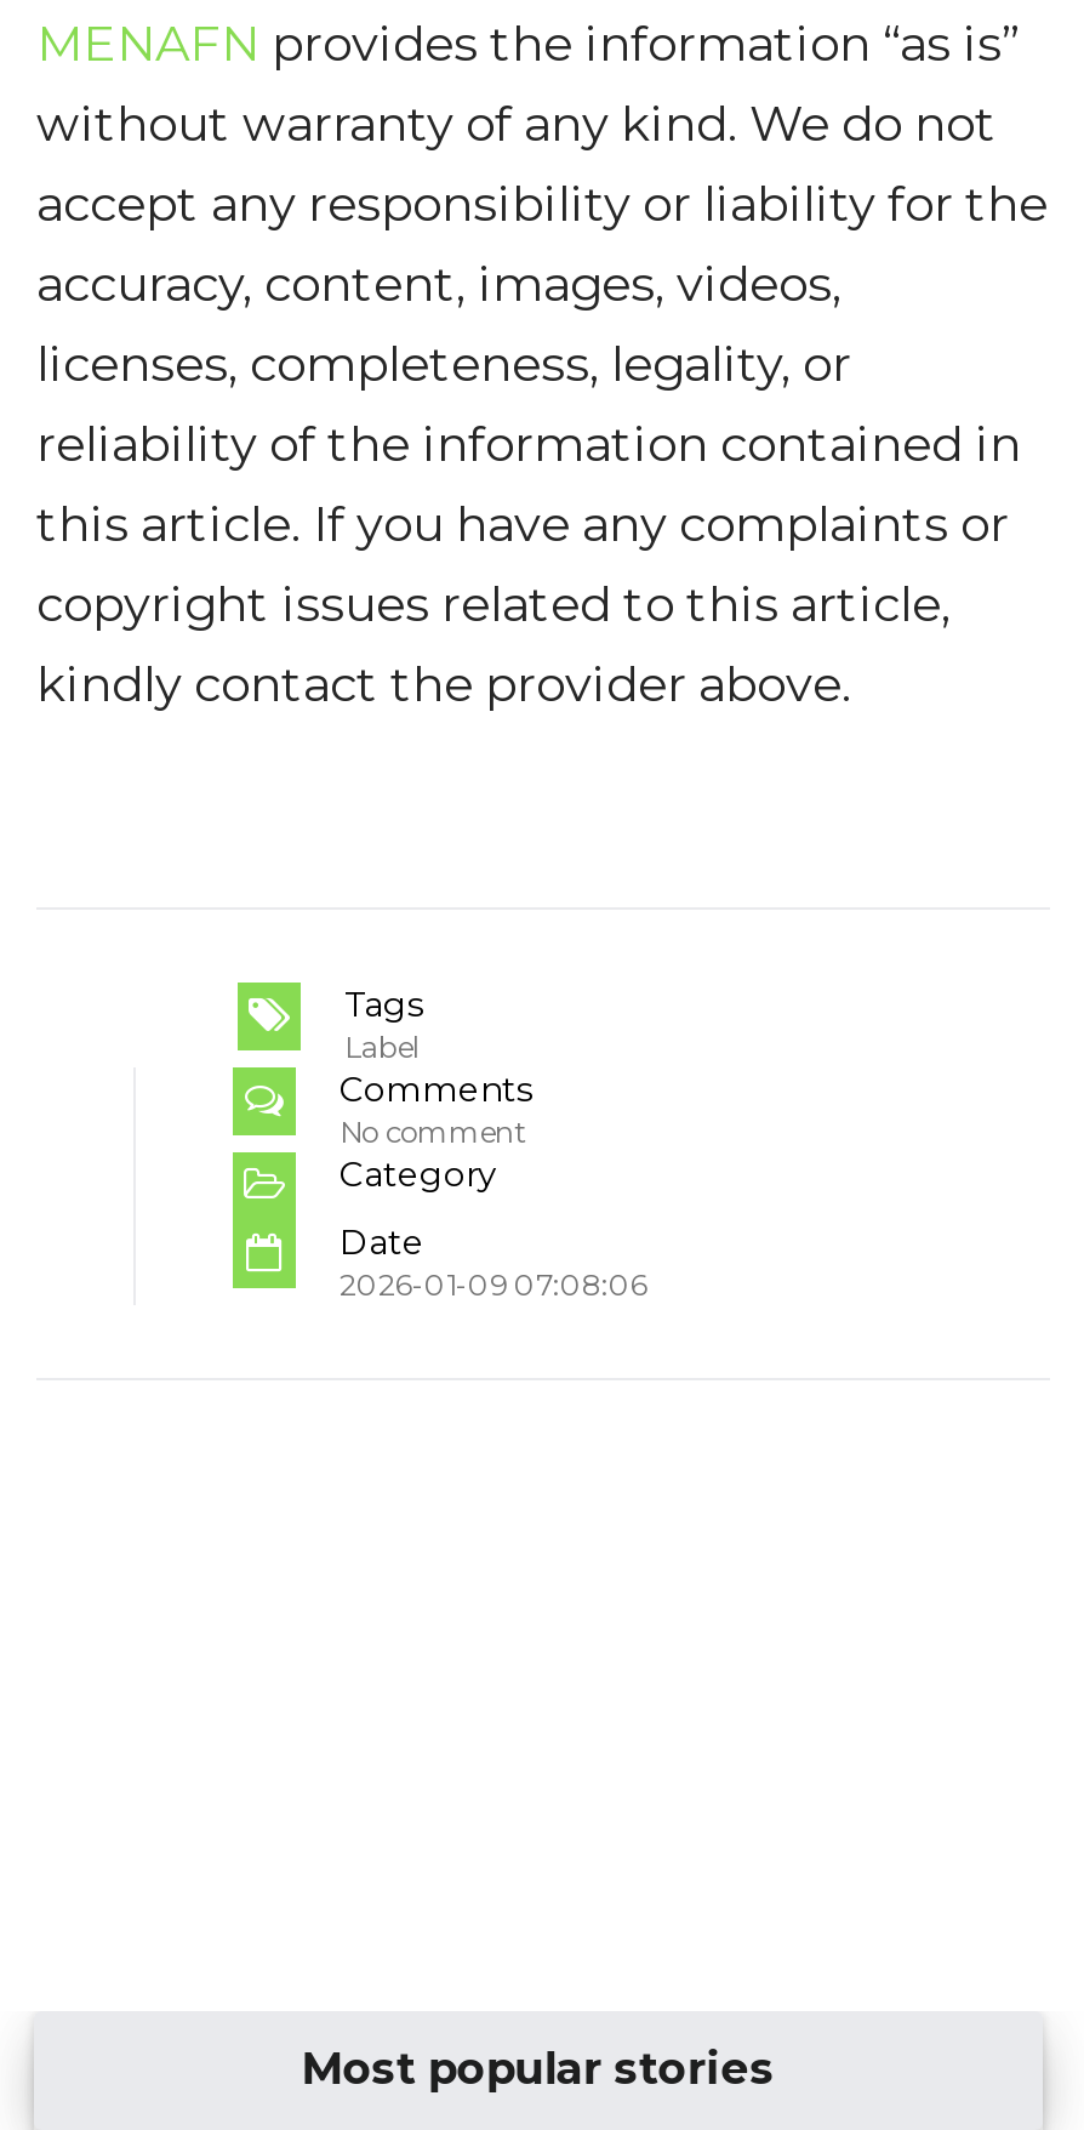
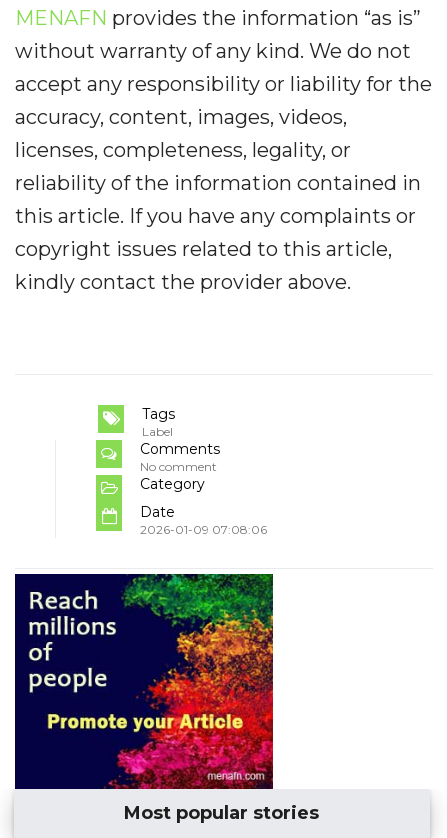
none -> [14,573,274,790] [image]

